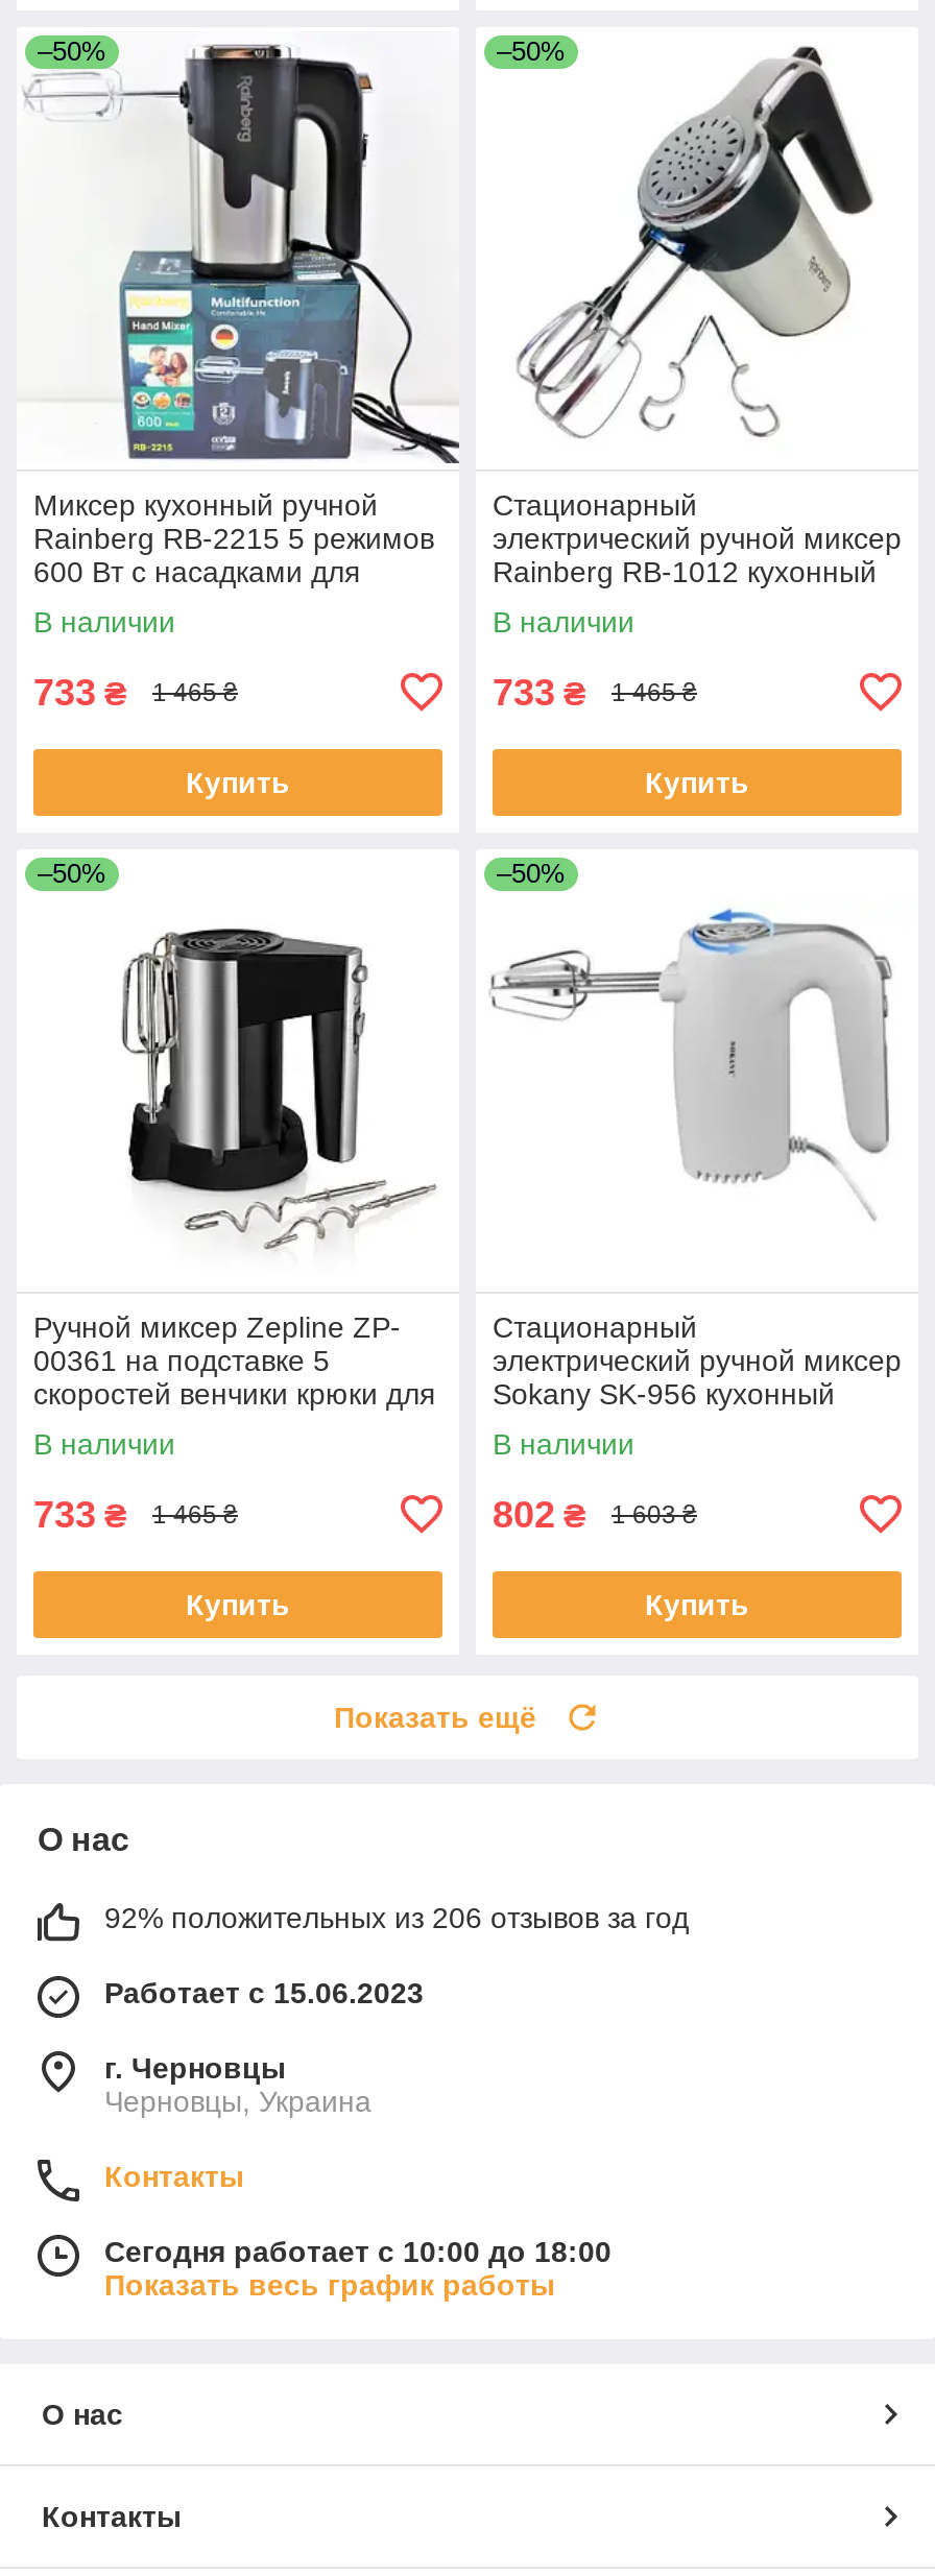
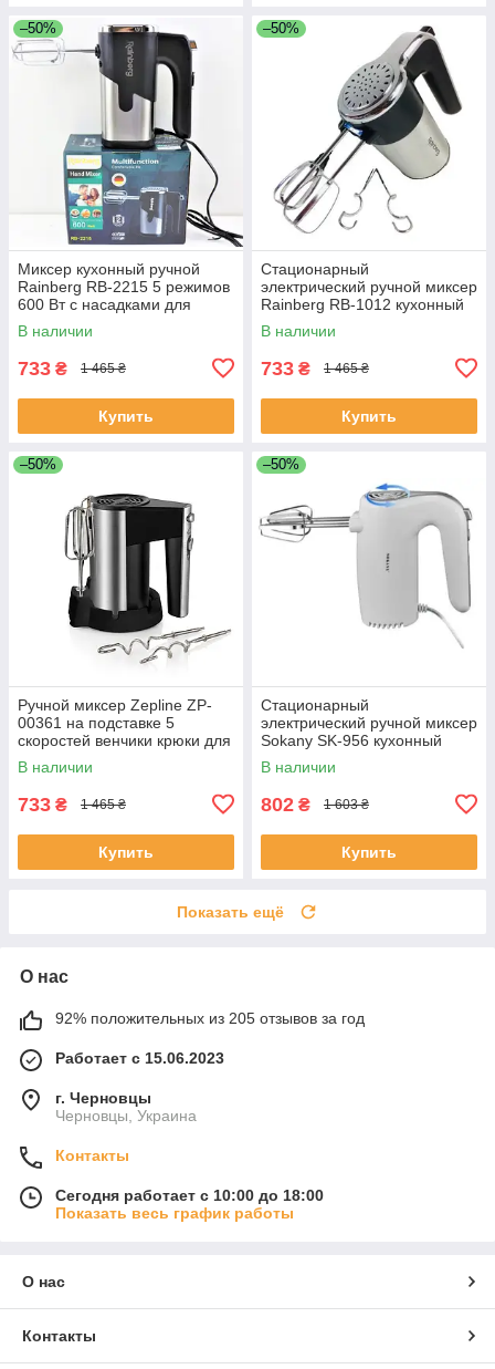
[104,1901,689,1934] 92% положительных из 206 отзывов за год -> [55,1009,365,1027] 92% положительных из 205 отзывов за год

